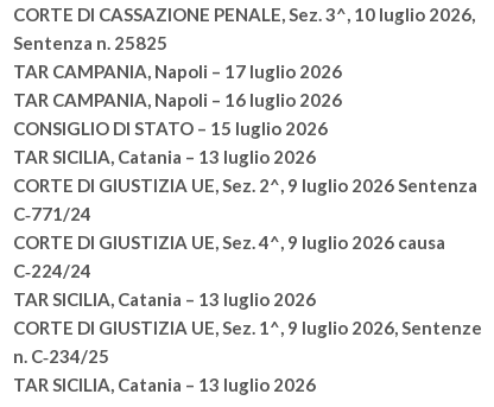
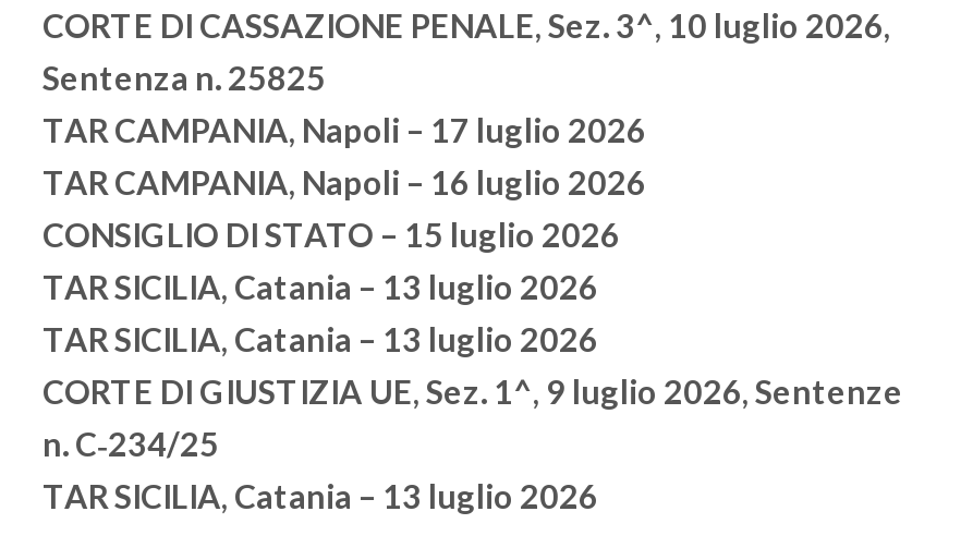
[13,174,477,281] CORTE DI GIUSTIZIA UE, Sez. 2^, 9 luglio 2026 Sentenza | C‑771/24 | CORTE DI GIUSTIZIA UE, Sez. 4^, 9 luglio 2026 causa | C‑224/24 -> none

